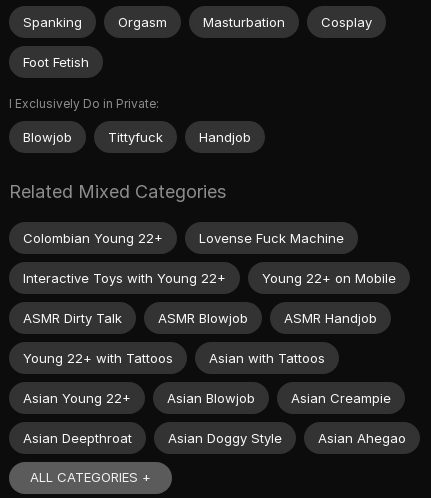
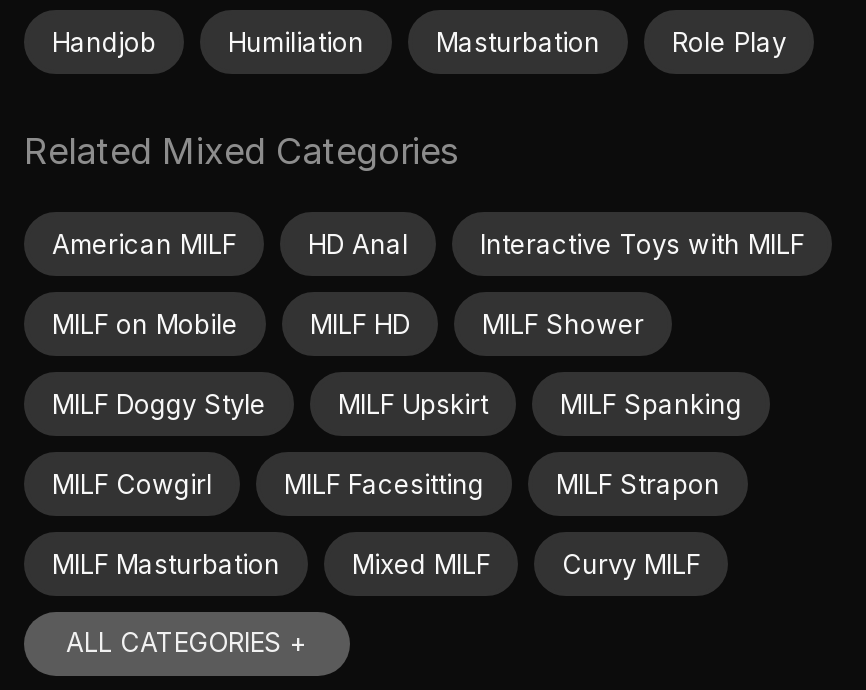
[9,14,372,145] Cosplay | Foot Fetish | I Exclusively Do in Private: | Blowjob | Tittyfuck | Handjob -> [672,26,786,58] Role Play
[23,14,167,30] Spanking | Orgasm -> [52,26,364,58] Handjob | Humiliation
[23,230,406,446] Colombian Young 22+ | Lovense Fuck Machine | Interactive Toys with Young 22+ | Young 22+ on Mobile | ASMR Dirty Talk | ASMR Blowjob | ASMR Handjob | Young 22+ with Tattoos | Asian with Tattoos | Asian Young 22+ | Asian Blowjob | Asian Creampie | Asian Deepthroat | Asian Doggy Style | Asian Ahegao -> [52,228,804,580] American MILF | HD Anal | Interactive Toys with MILF | MILF on Mobile | MILF HD | MILF Shower | MILF Doggy Style | MILF Upskirt | MILF Spanking | MILF Cowgirl | MILF Facesitting | MILF Strapon | MILF Masturbation | Mixed MILF | Curvy MILF

